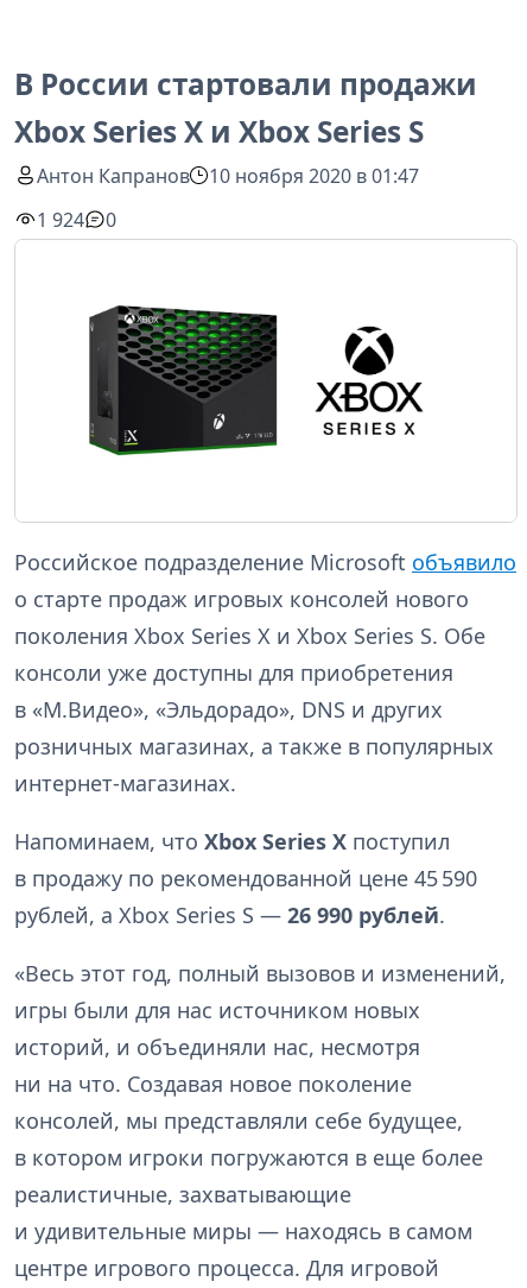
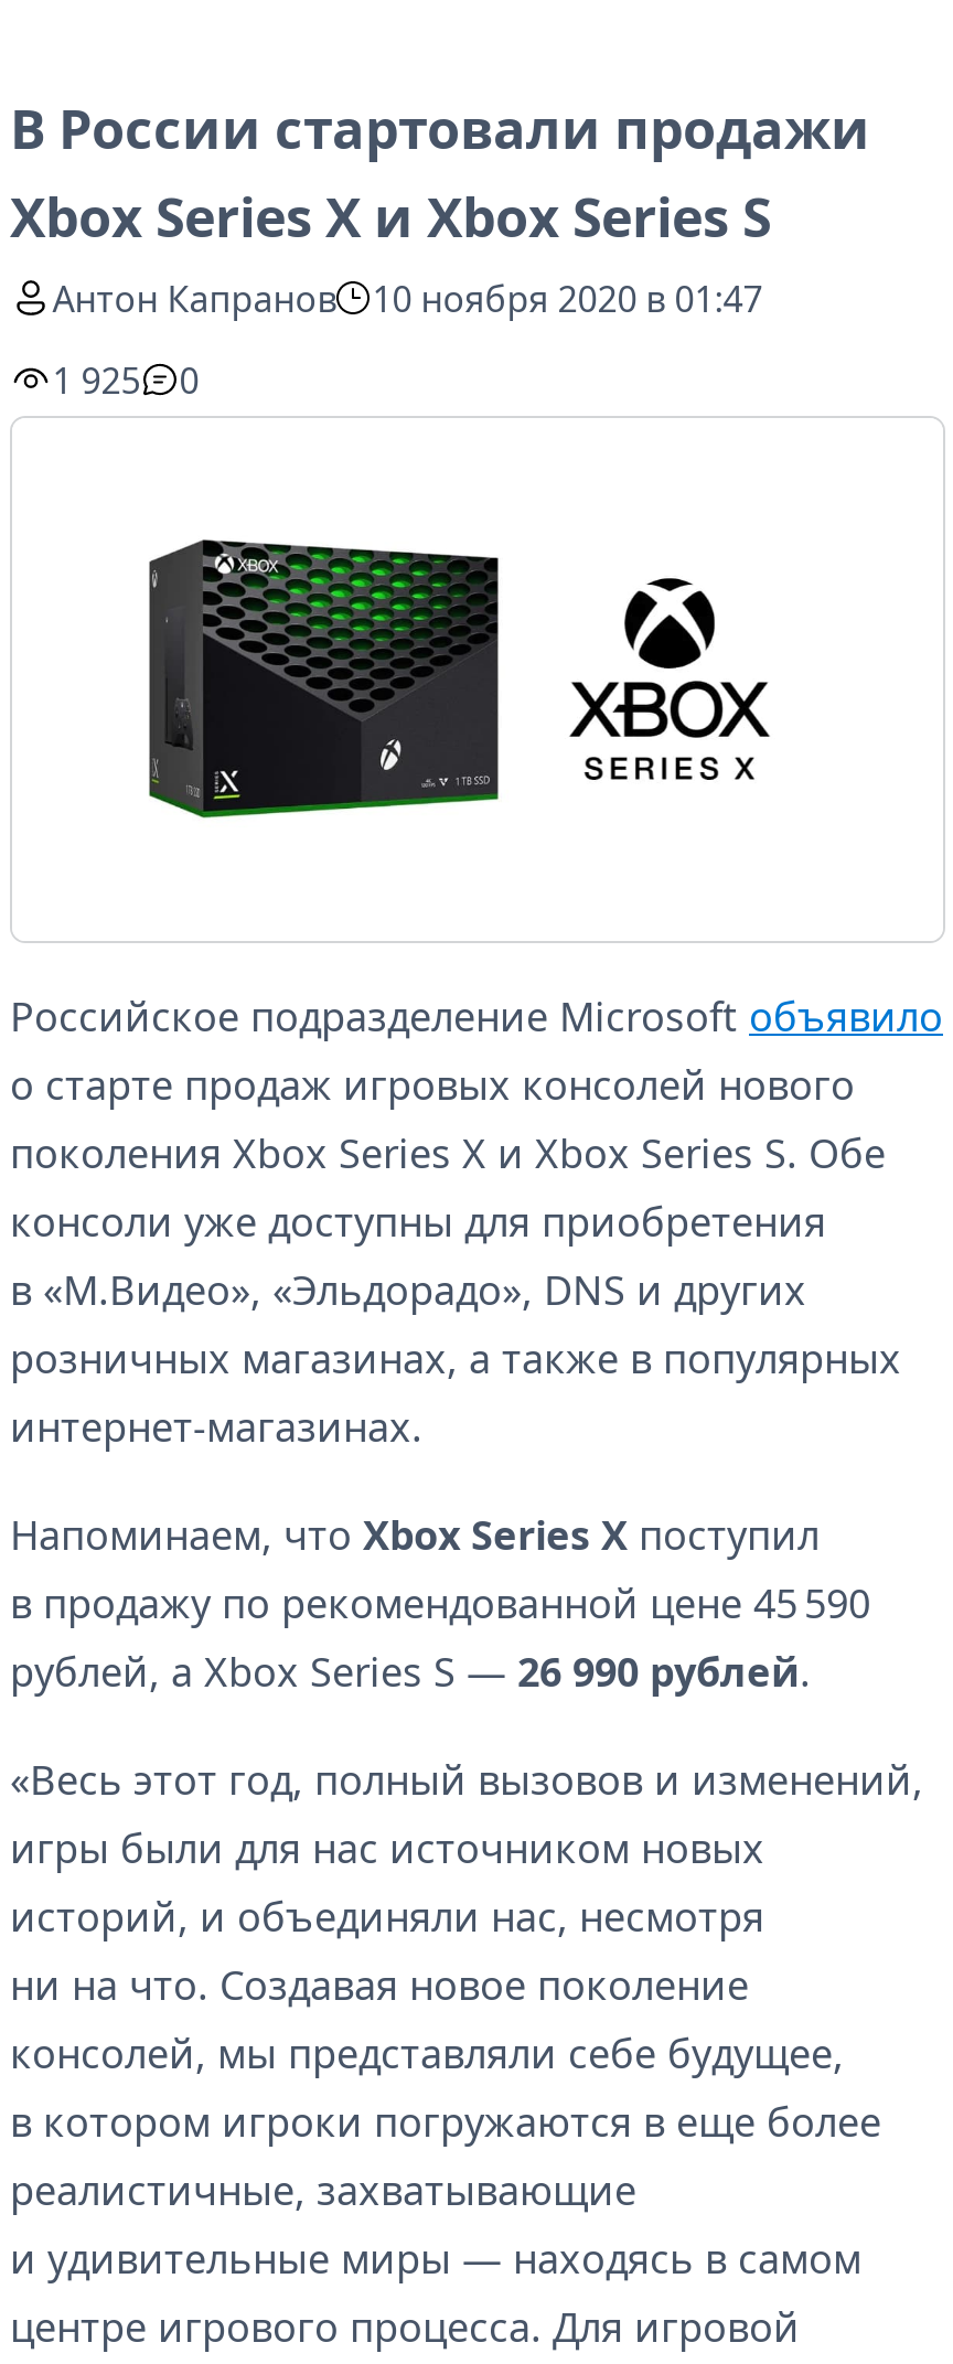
[37,206,116,232] 1 924 0 -> [52,355,199,404] 1 925 0

